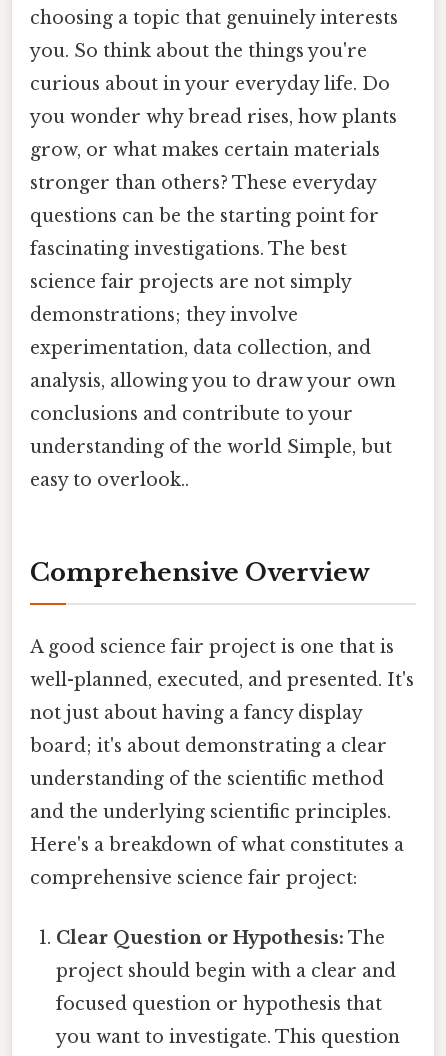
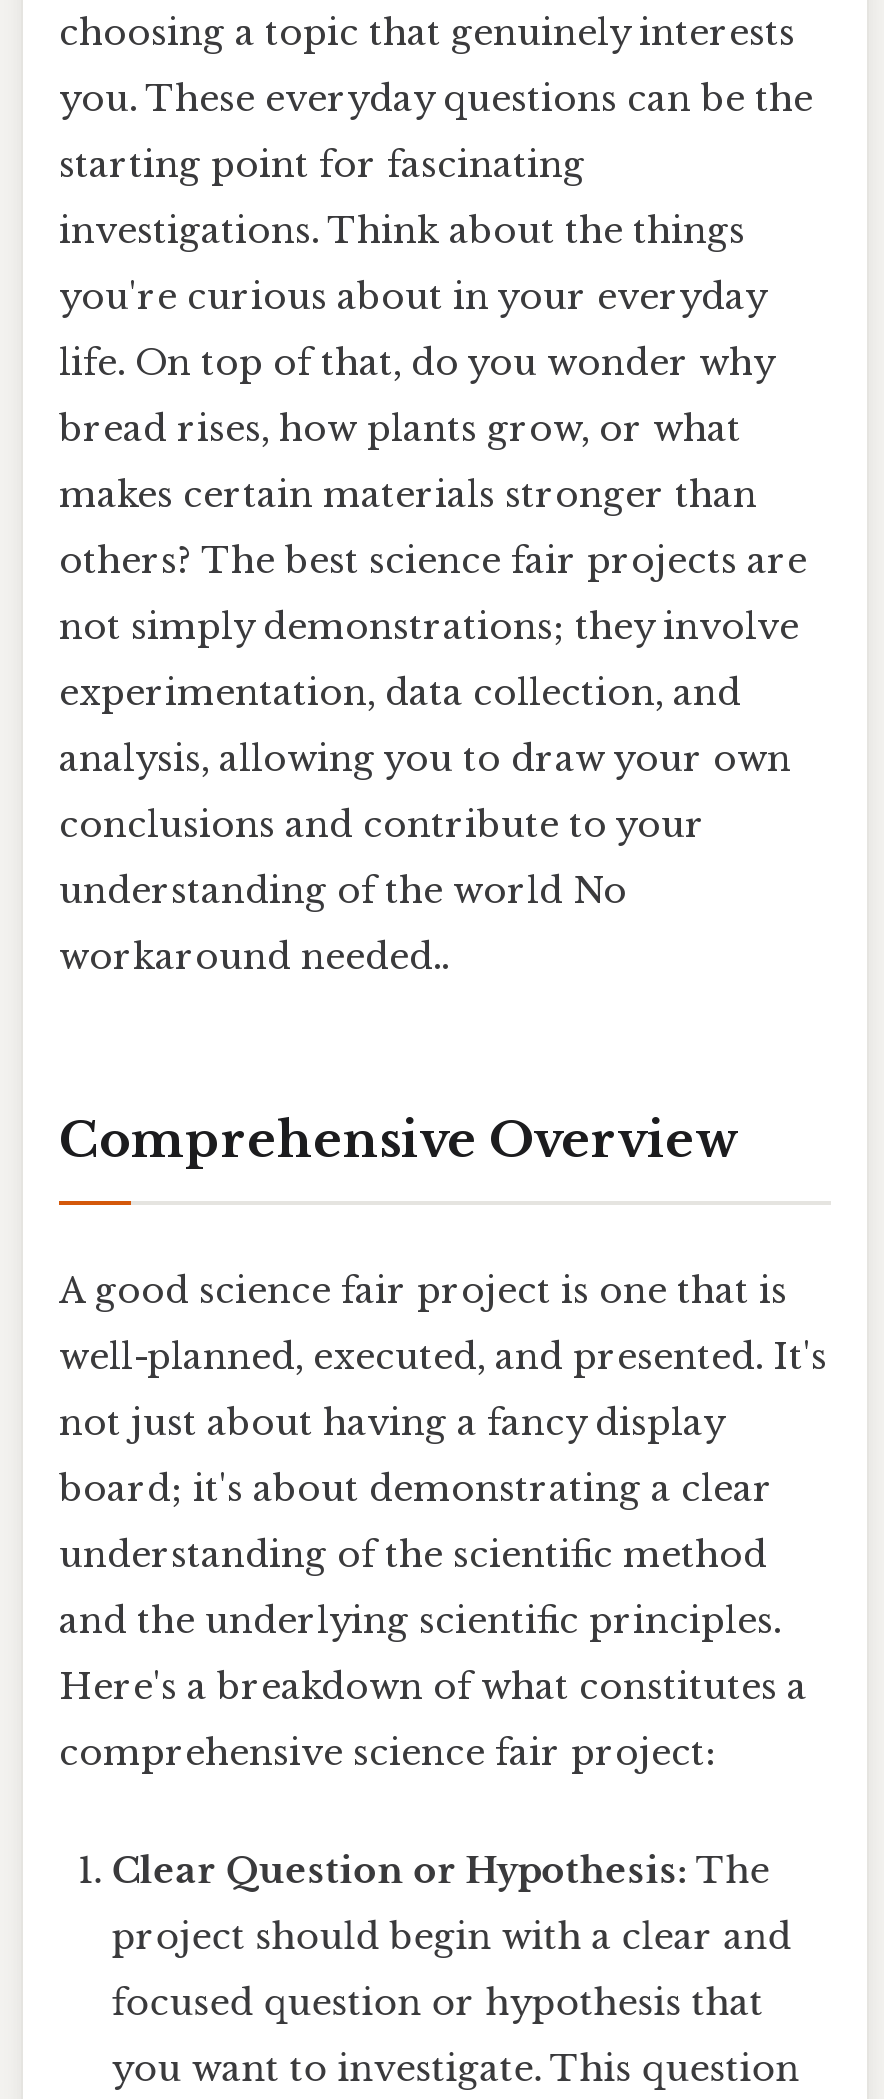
[30,40,367,62] you. So think about the things you're -> [59,76,813,120] you. These everyday questions can be the
[30,73,390,95] curious about in your everyday life. Do -> [59,142,585,186] starting point for fascinating
[30,106,397,128] you wonder why bread rises, how plants -> [59,208,745,252] investigations. Think about the things
[30,139,380,161] grow, or what makes certain materials -> [59,274,765,318] you're curious about in your everyday
[30,172,376,194] stronger than others? These everyday -> [59,340,773,384] life. On top of that, do you wonder why
[30,205,379,227] questions can be the starting point for -> [59,406,741,450] bread rises, how plants grow, or what
[30,238,347,260] fascinating investigations. The best -> [59,472,757,516] makes certain materials stronger than
[30,271,351,293] science fair projects are not simply -> [59,538,807,582] others? The best science fair projects are
[30,304,298,326] demonstrations; they involve -> [59,604,799,648] not simply demonstrations; they involve
[30,436,392,458] understanding of the world Simple, but -> [59,868,627,912] understanding of the world No
[30,469,189,491] easy to overlook.. -> [59,934,449,978] workaround needed..

